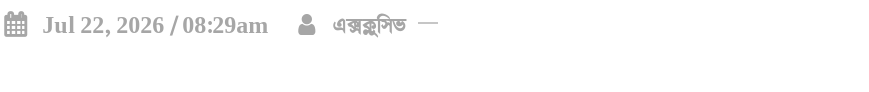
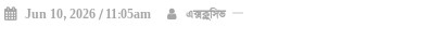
[42,12,268,40] Jul 22, 2026 / 08:29am -> [25,7,151,22] Jun 10, 2026 / 11:05am

